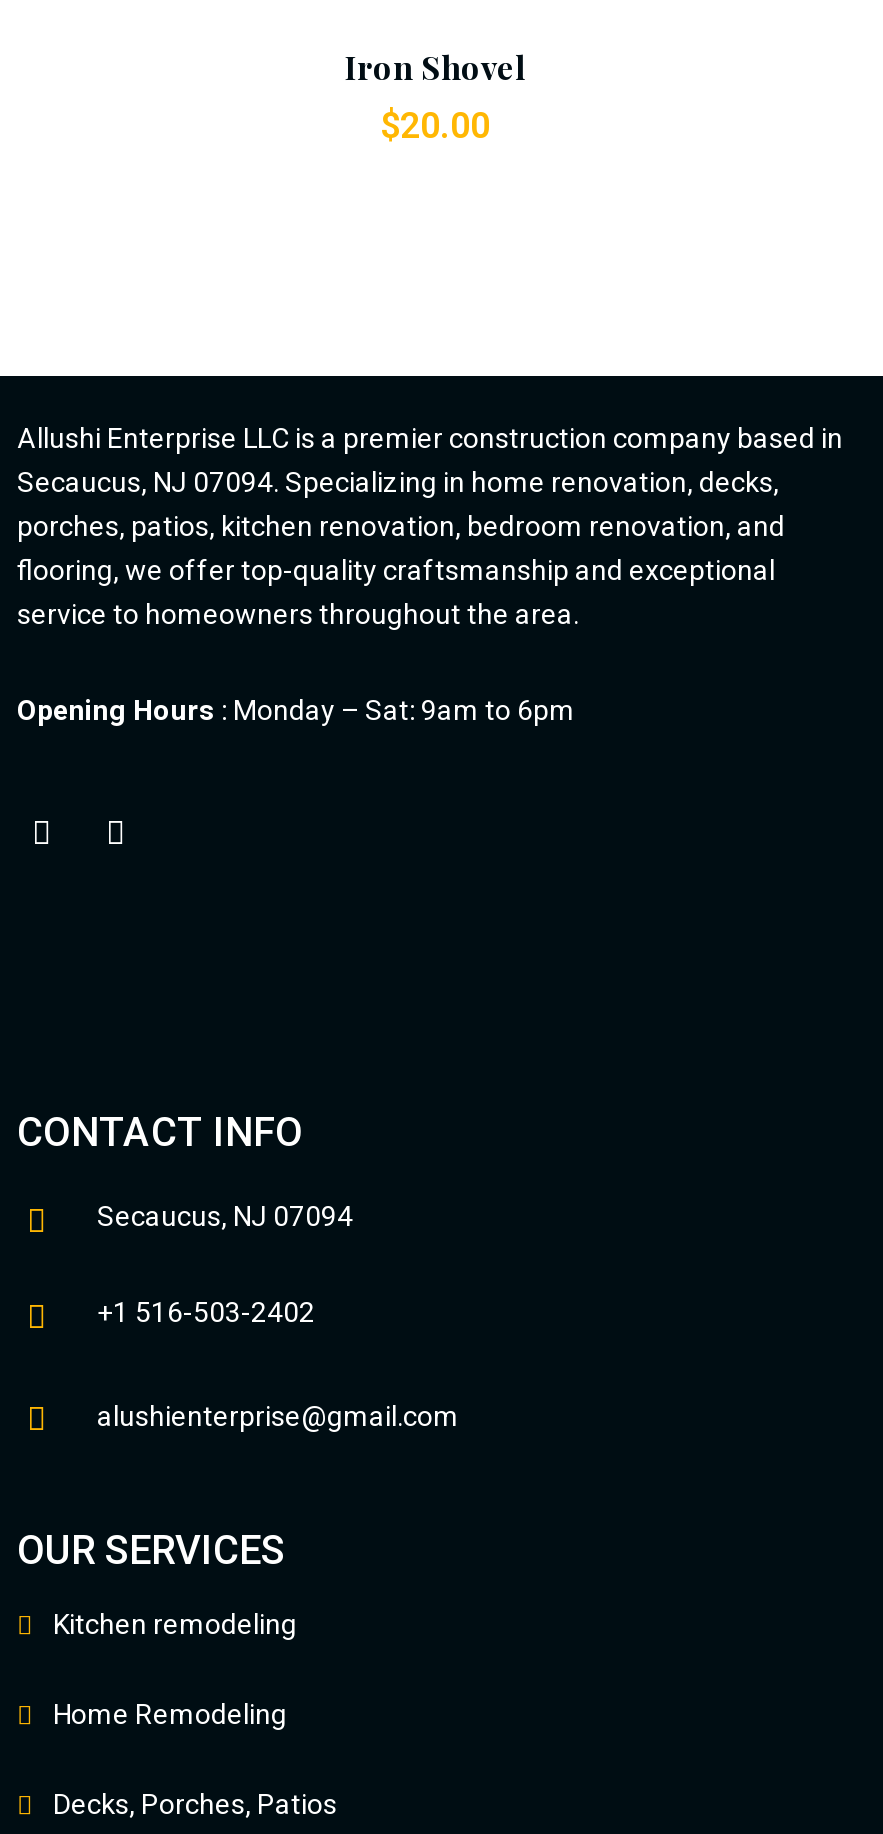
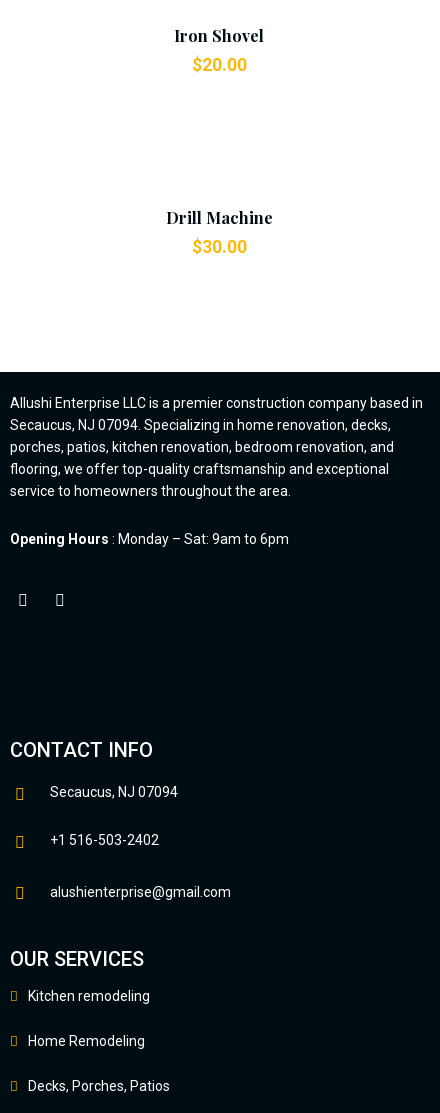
none -> [165,207,272,257] Drill Machine | $30.00

